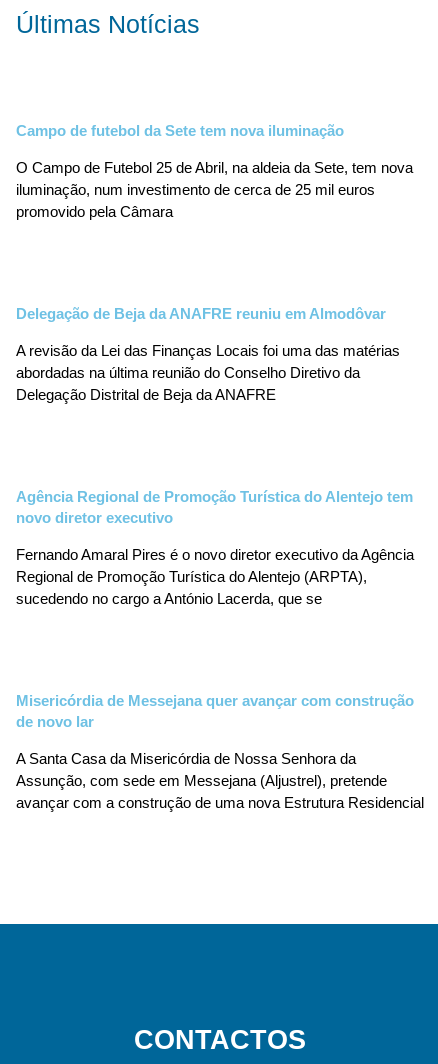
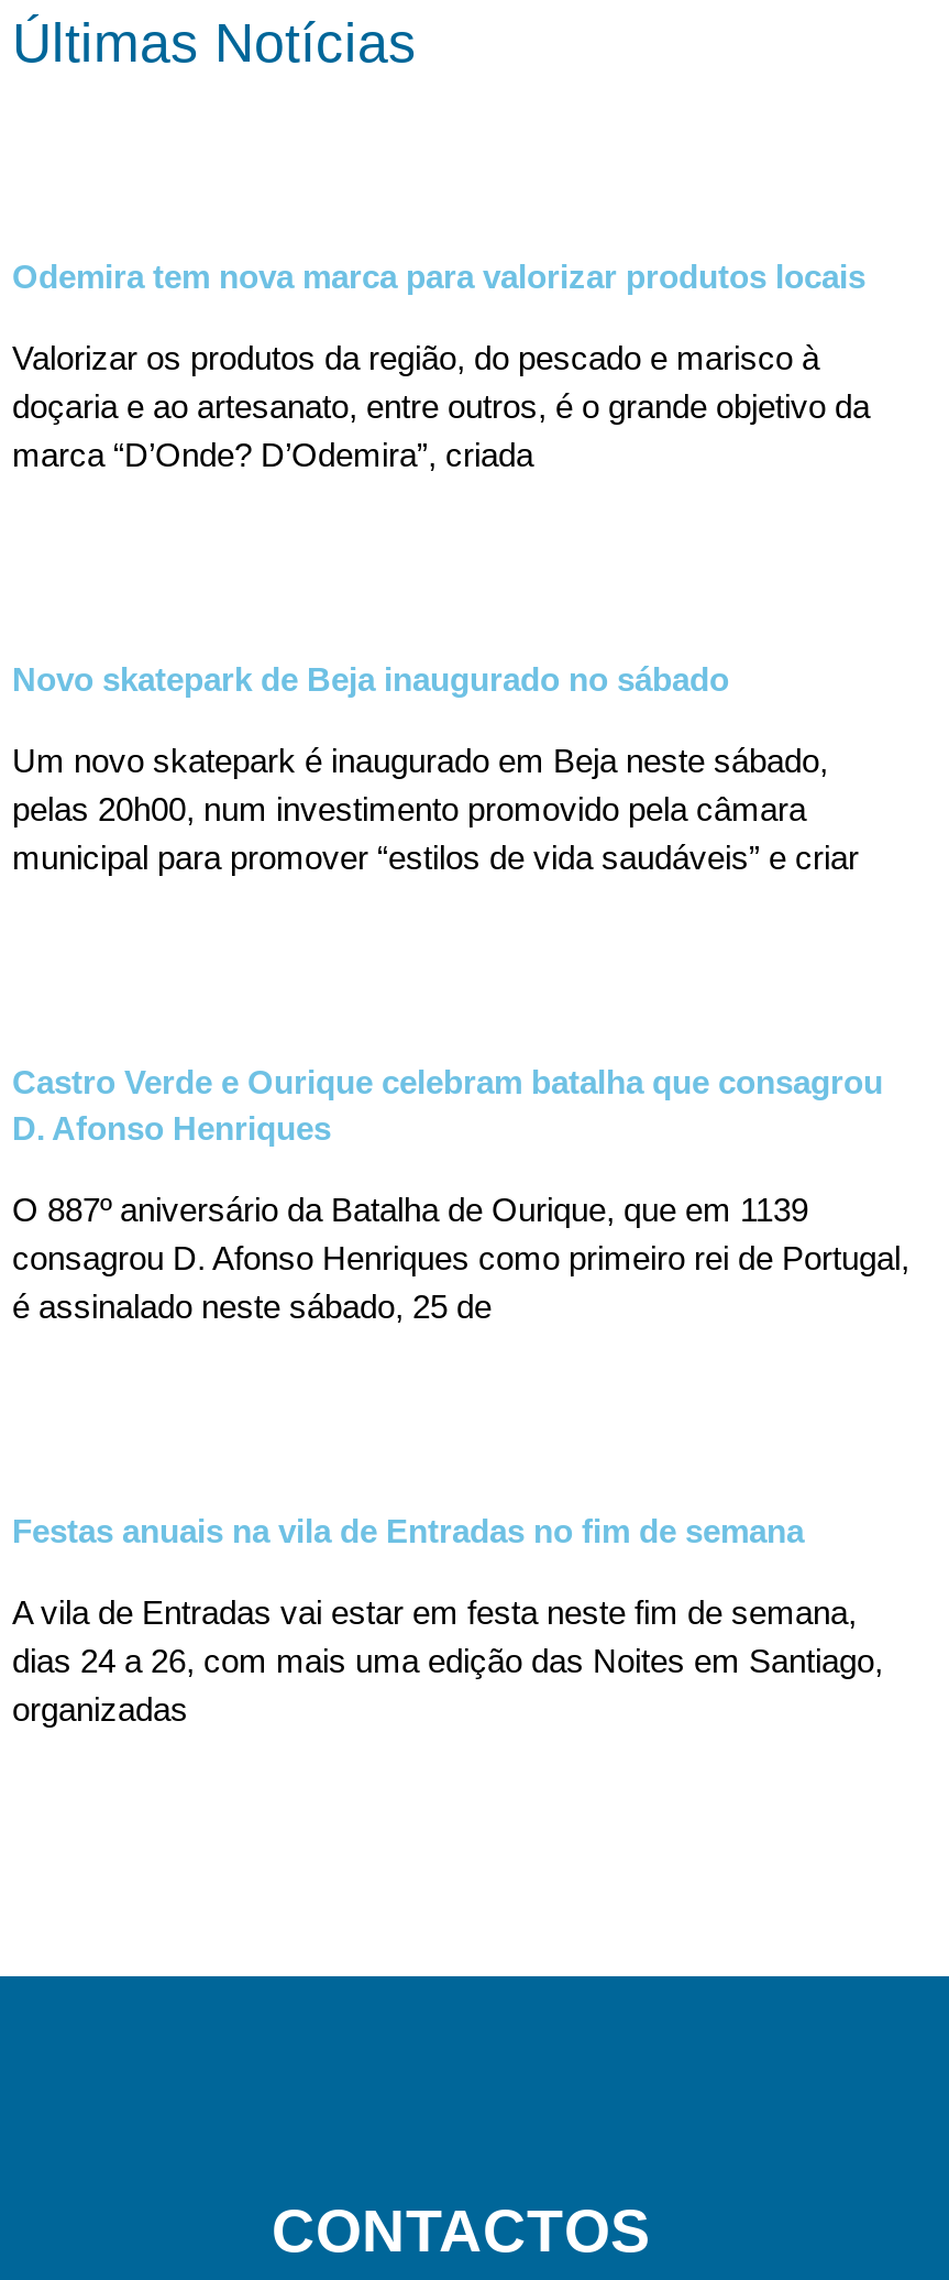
[16,122,344,139] Campo de futebol da Sete tem nova iluminação -> [12,258,865,295] Odemira tem nova marca para valorizar produtos locais
[16,159,413,220] O Campo de Futebol 25 de Abril, na aldeia da Sete, tem nova | iluminação, num investimento de cerca de 25 mil euros | promovido pela Câmara -> [12,339,870,474] Valorizar os produtos da região, do pescado e marisco à | doçaria e ao artesanato, entre outros, é o grande objetivo da | marca “D’Onde? D’Odemira”, criada
[16,305,386,322] Delegação de Beja da ANAFRE reuniu em Almodôvar -> [12,661,729,698] Novo skatepark de Beja inaugurado no sábado
[16,342,400,403] A revisão da Lei das Finanças Locais foi uma das matérias | abordadas na última reunião do Conselho Diretivo da | Delegação Distrital de Beja da ANAFRE -> [12,742,859,876] Um novo skatepark é inaugurado em Beja neste sábado, | pelas 20h00, num investimento promovido pela câmara | municipal para promover “estilos de vida saudáveis” e criar
[16,488,413,526] Agência Regional de Promoção Turística do Alentejo tem | novo diretor executivo -> [12,1063,883,1147] Castro Verde e Ourique celebram batalha que consagrou | D. Afonso Henriques
[16,546,414,607] Fernando Amaral Pires é o novo diretor executivo da Agência | Regional de Promoção Turística do Alentejo (ARPTA), | sucedendo no cargo a António Lacerda, que se -> [12,1191,909,1325] O 887º aniversário da Batalha de Ourique, que em 1139 | consagrou D. Afonso Henriques como primeiro rei de Portugal, | é assinalado neste sábado, 25 de
[16,692,414,730] Misericórdia de Messejana quer avançar com construção | de novo lar -> [12,1512,804,1550] Festas anuais na vila de Entradas no fim de semana
[16,750,424,811] A Santa Casa da Misericórdia de Nossa Senhora da | Assunção, com sede em Messejana (Aljustrel), pretende | avançar com a construção de uma nova Estrutura Residencial -> [12,1594,883,1728] A vila de Entradas vai estar em festa neste fim de semana, | dias 24 a 26, com mais uma edição das Noites em Santiago, | organizadas

